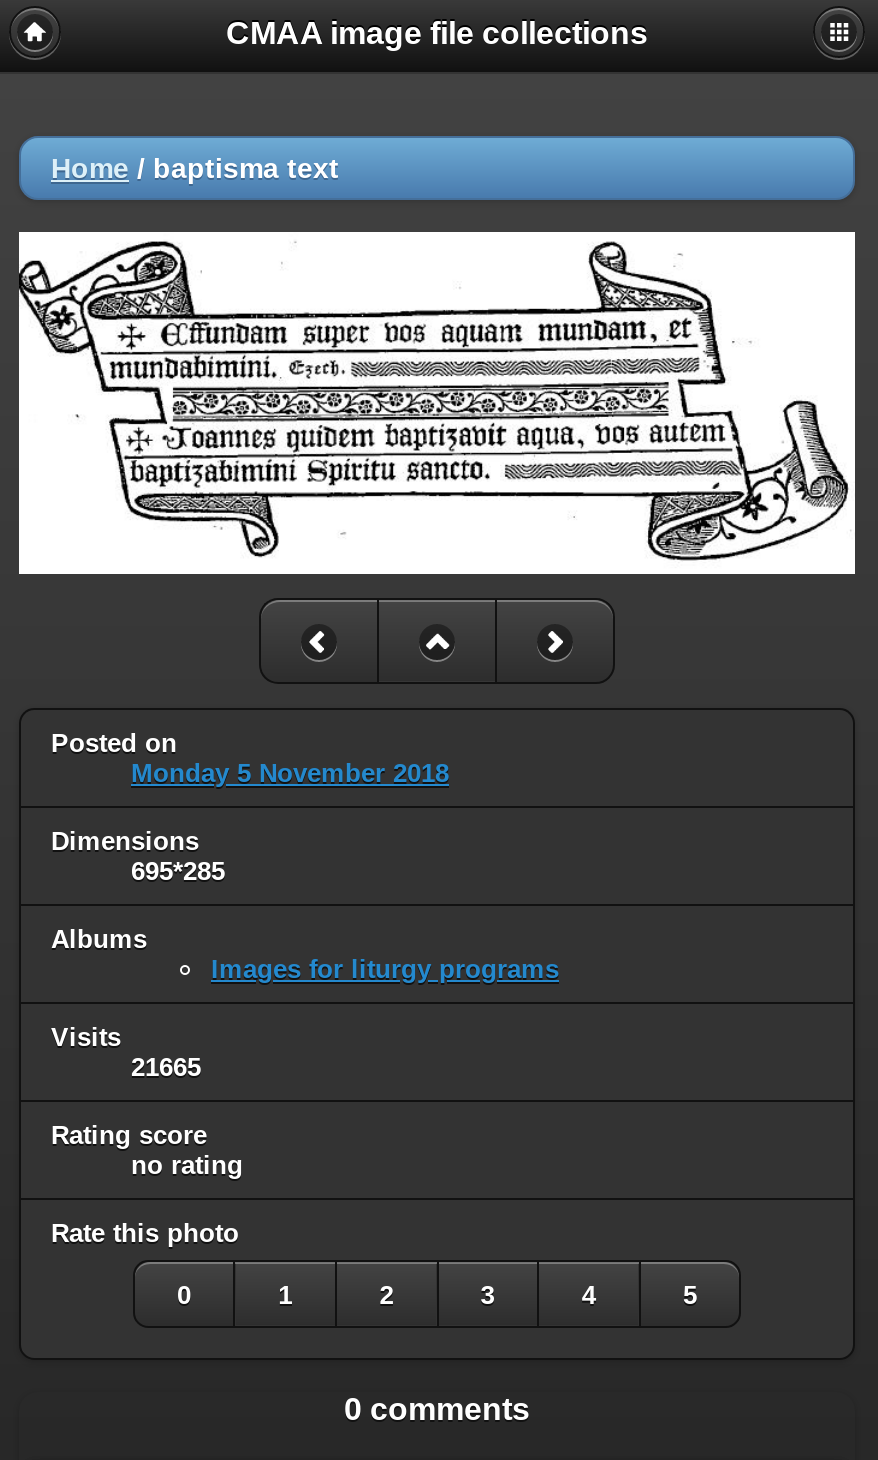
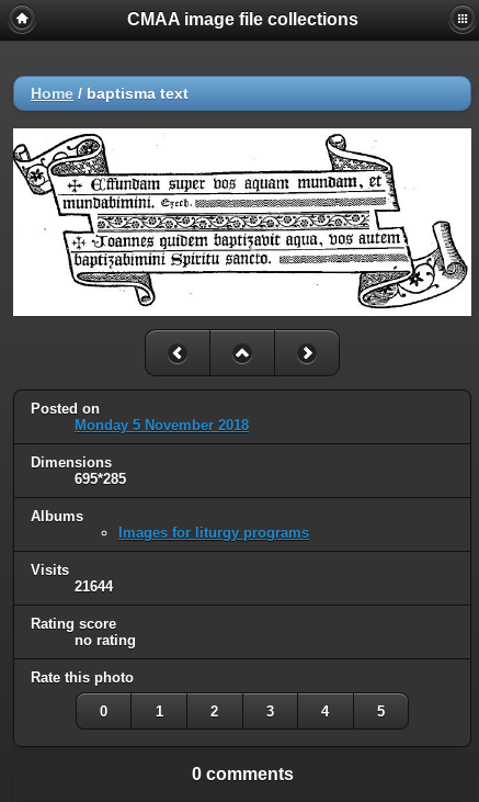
[131,1052,201,1082] 21665 -> [75,578,113,595] 21644

